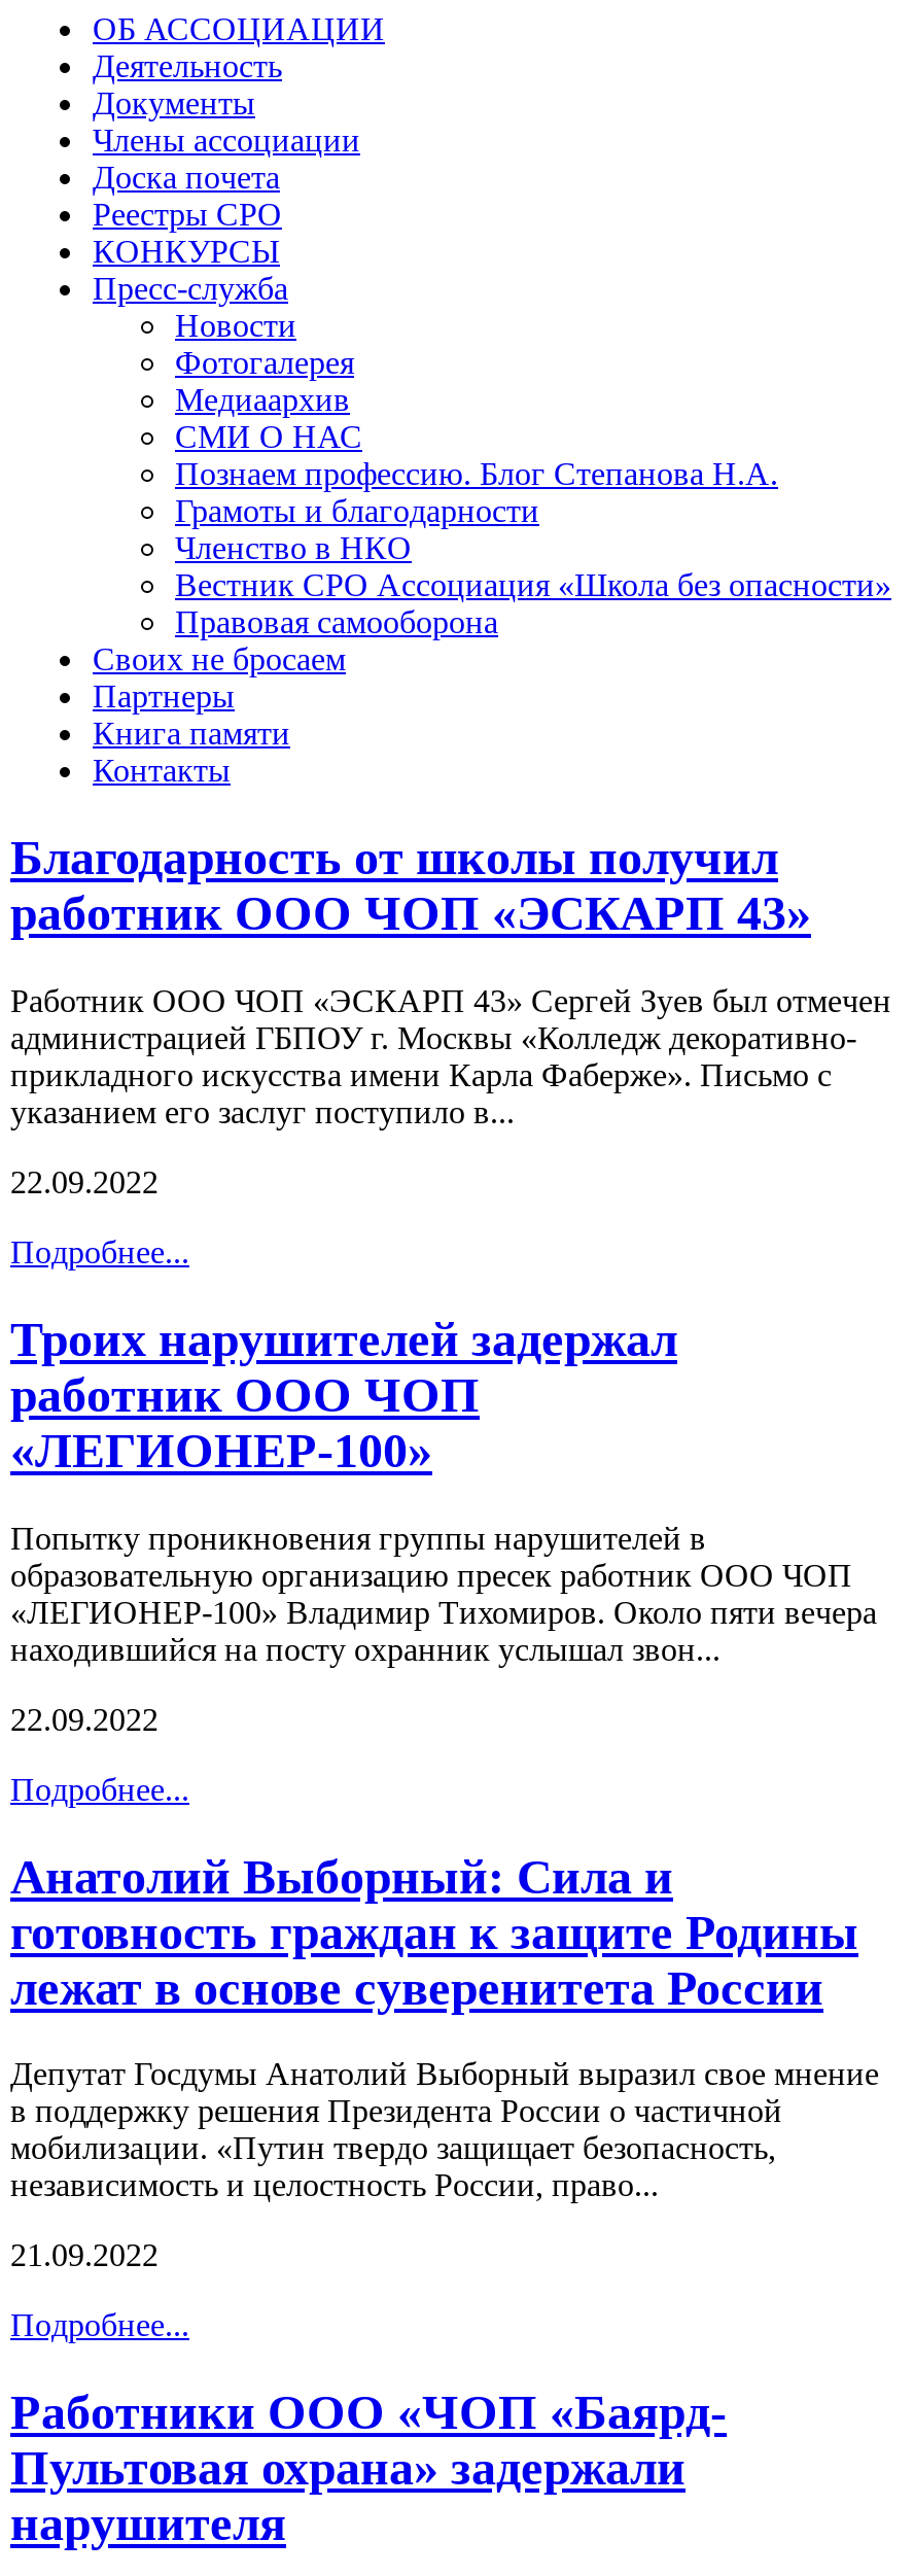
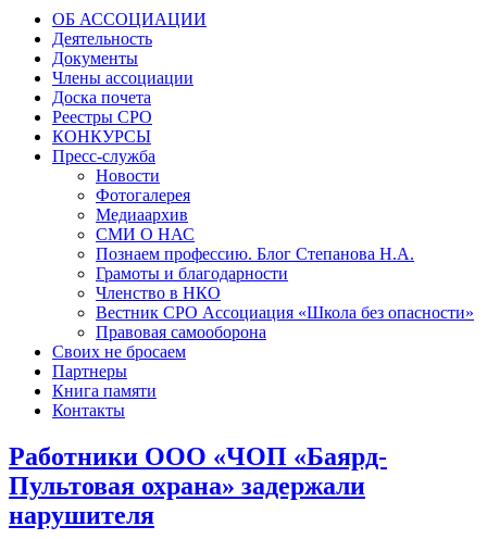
[10,831,891,2343] Благодарность от школы получил | работник ООО ЧОП «ЭСКАРП 43» | Работник ООО ЧОП «ЭСКАРП 43» Сергей Зуев был отмечен | администрацией ГБПОУ г. Москвы «Колледж декоративно- | прикладного искусства имени Карла Фаберже». Письмо с | указанием его заслуг поступило в... | 22.09.2022 | Подробнее... | Троих нарушителей задержал | работник ООО ЧОП | «ЛЕГИОНЕР-100» | Попытку проникновения группы нарушителей в | образовательную организацию пресек работник ООО ЧОП | «ЛЕГИОНЕР-100» Владимир Тихомиров. Около пяти вечера | находившийся на посту охранник услышал звон... | 22.09.2022 | Подробнее... | Анатолий Выборный: Сила и | готовность граждан к защите Родины | лежат в основе суверенитета России | Депутат Госдумы Анатолий Выборный выразил свое мнение | в поддержку решения Президента России о частичной | мобилизации. «Путин твердо защищает безопасность, | независимость и целостность России, право... | 21.09.2022 | Подробнее... -> none

